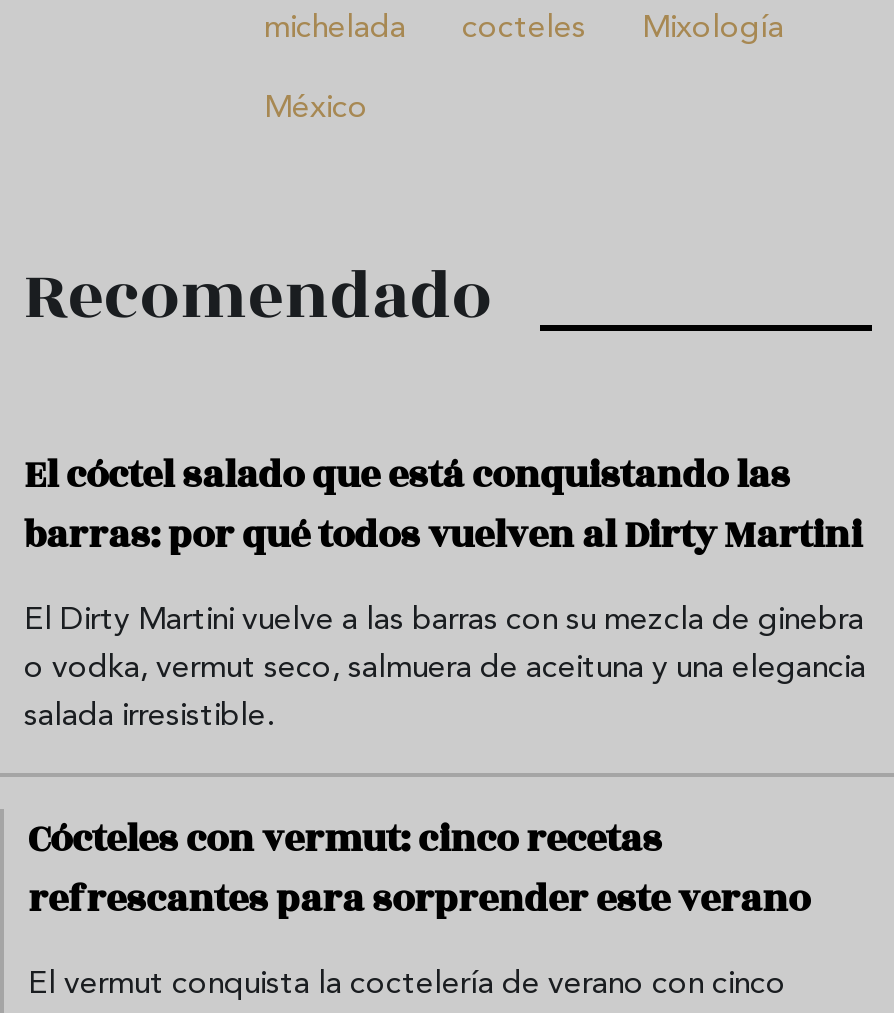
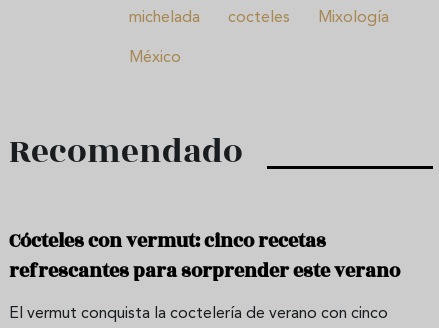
[24,447,866,733] El cóctel salado que está conquistando las | barras: por qué todos vuelven al Dirty Martini | El Dirty Martini vuelve a las barras con su mezcla de ginebra | o vodka, vermut seco, salmuera de aceituna y una elegancia | salada irresistible. -> none

